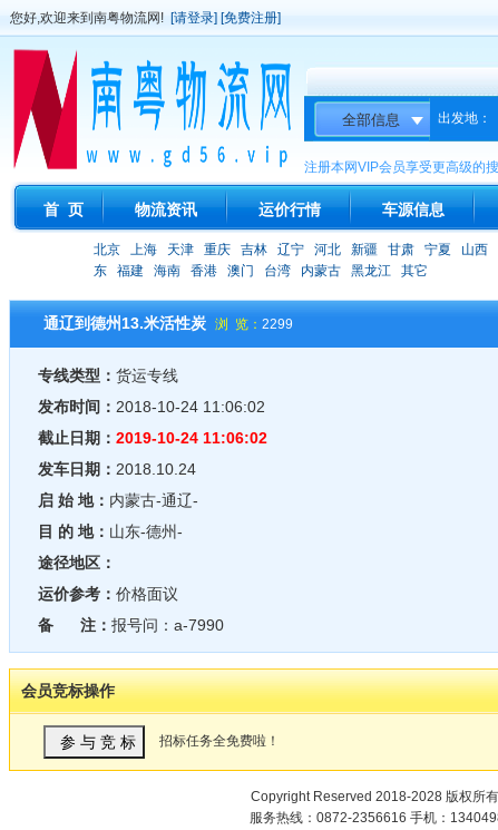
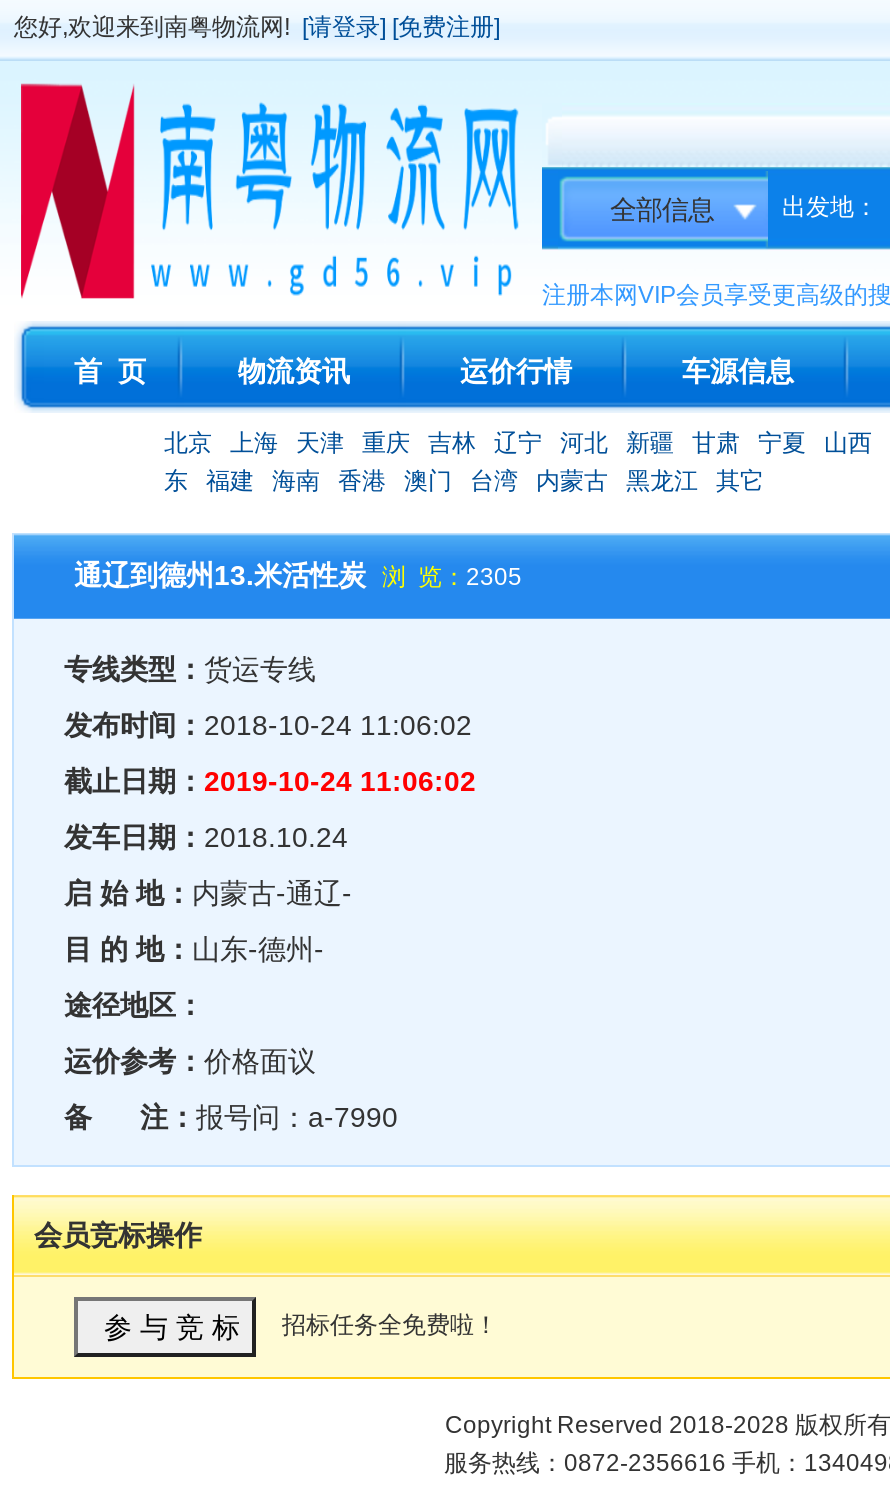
[43,314,293,332] 通辽到德州13.米活性炭浏 览：2299 -> [74,559,522,591] 通辽到德州13.米活性炭浏 览：2305

